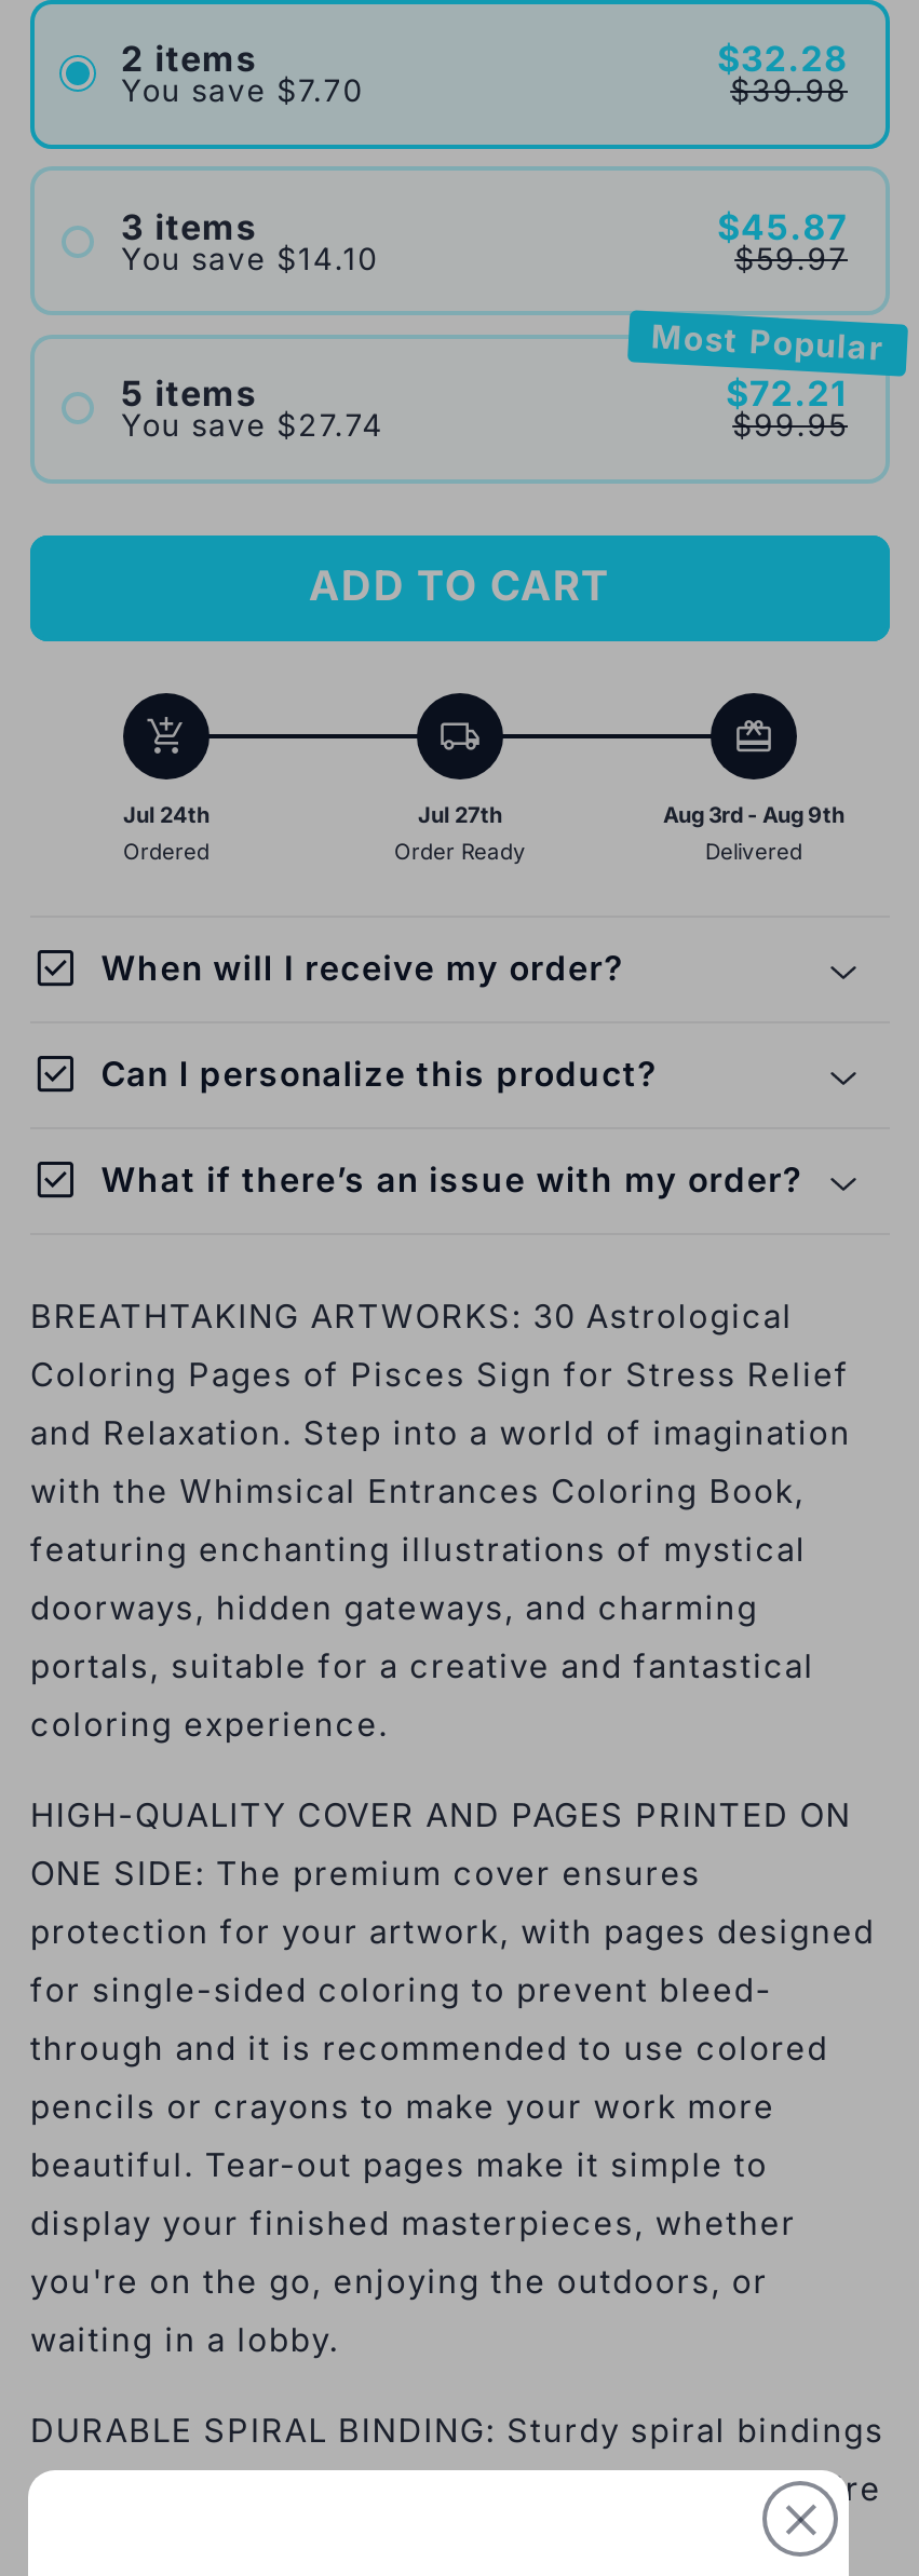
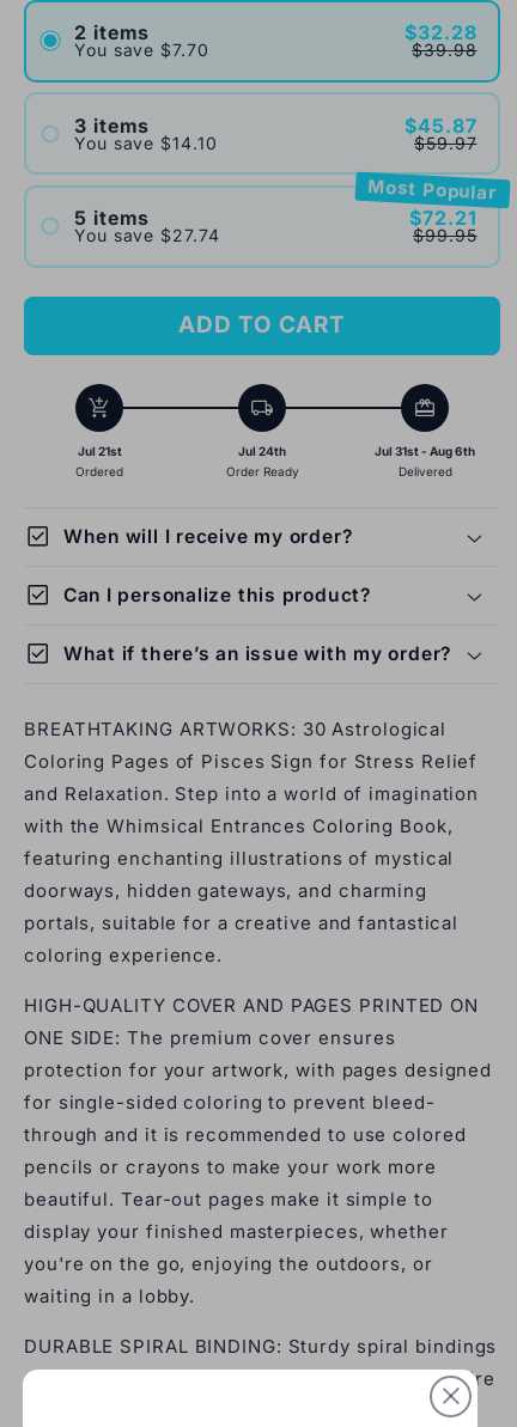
[123,800,210,826] Jul 24th -> [77,443,121,458] Jul 21st
[418,800,502,826] Jul 27th -> [238,443,286,458] Jul 24th
[663,800,844,826] Aug 3rd - Aug 9th -> [375,443,475,458] Jul 31st - Aug 6th

